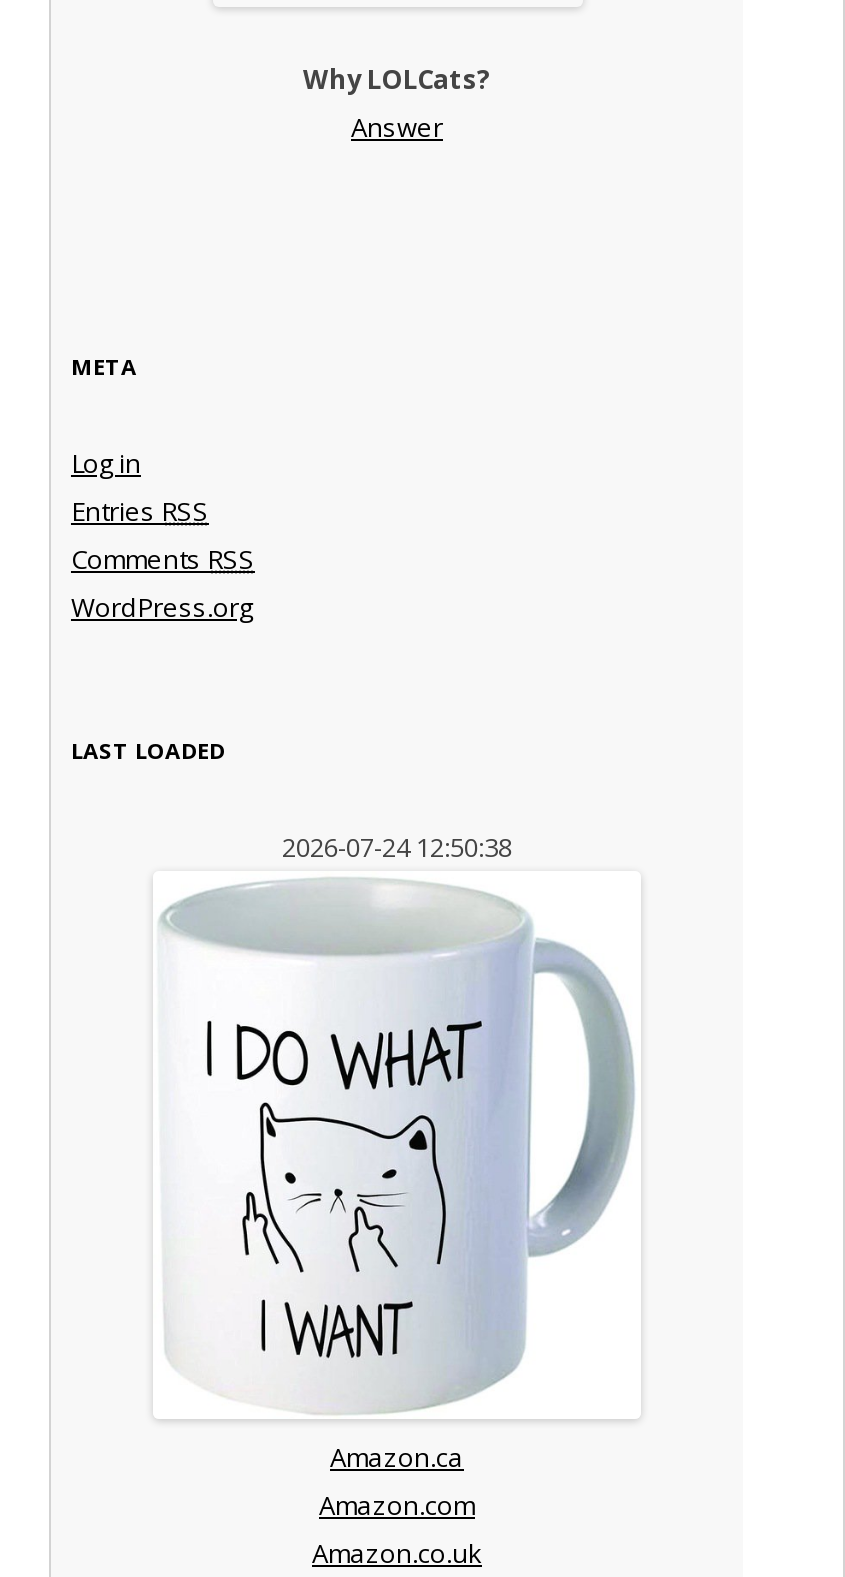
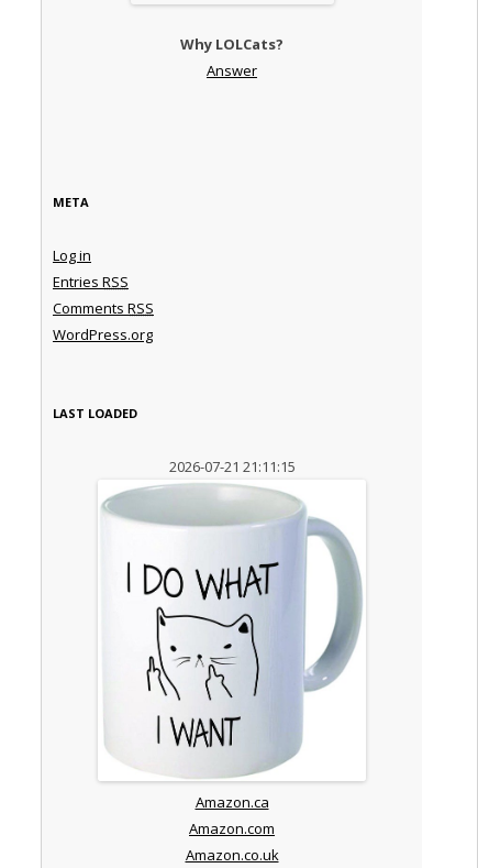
[282,828,512,864] 2026-07-24 12:50:38 -> [169,456,295,476] 2026-07-21 21:11:15

